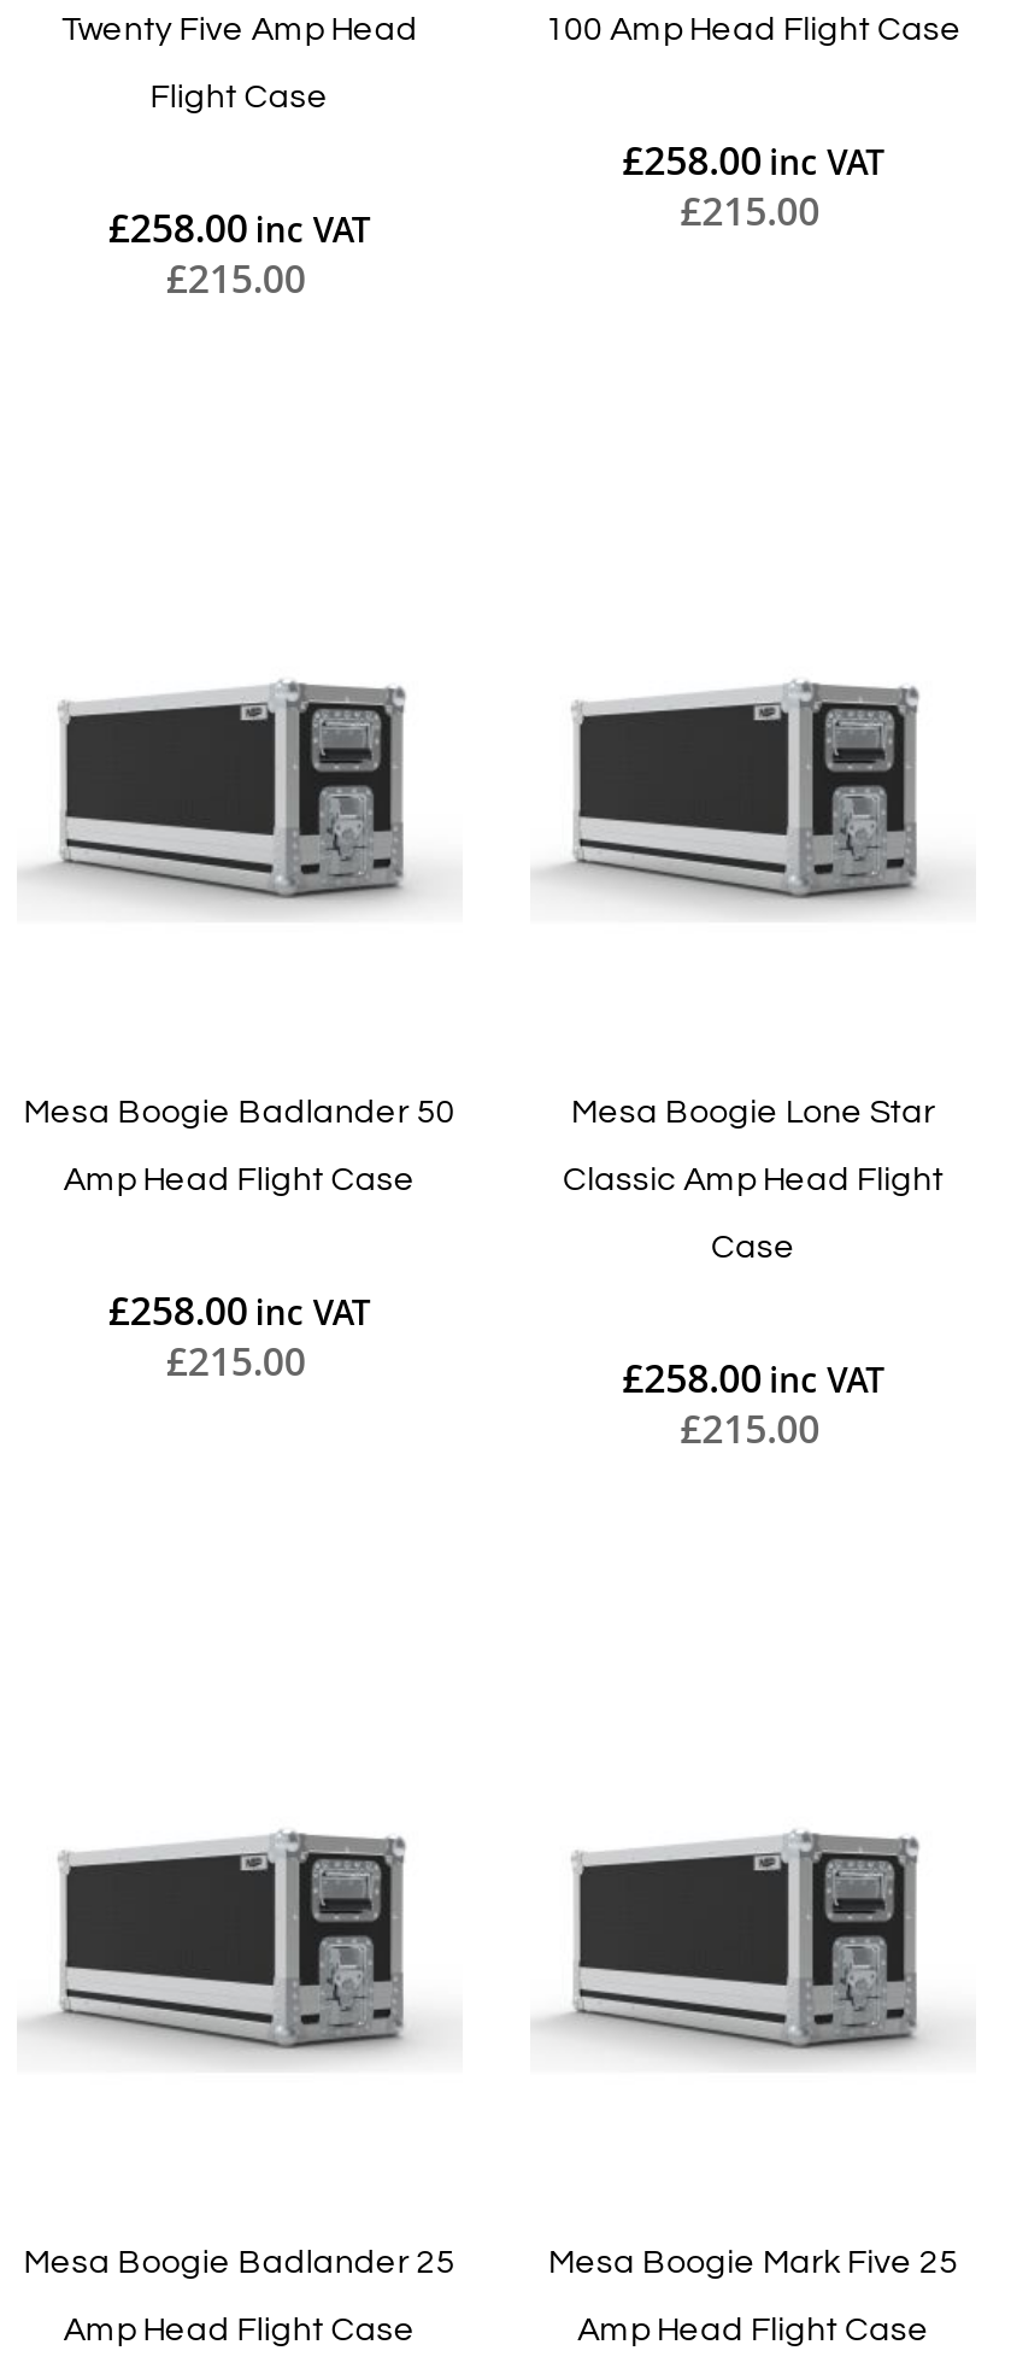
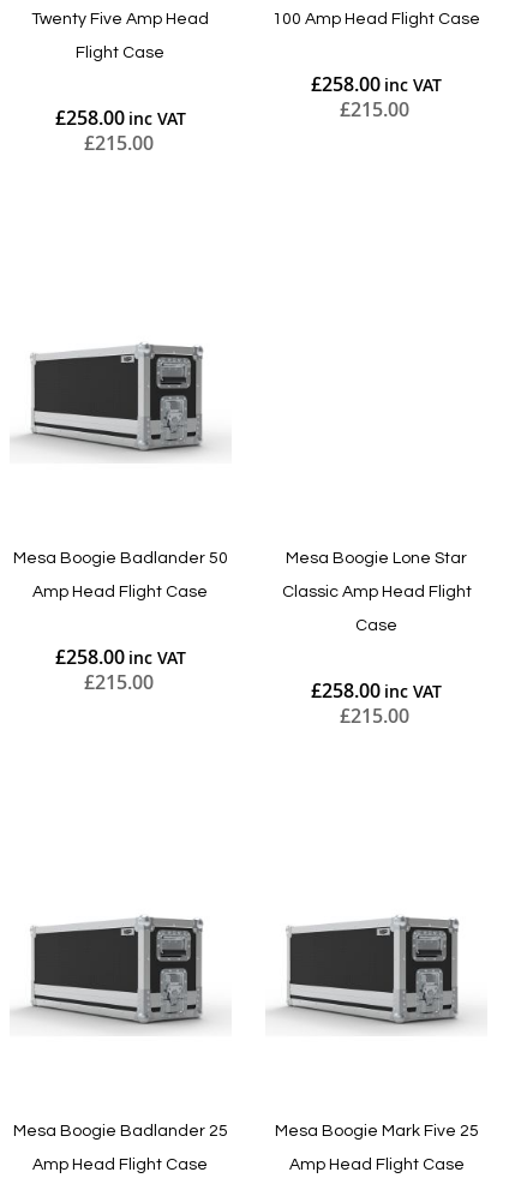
[533,679,945,918] [image] -> none

